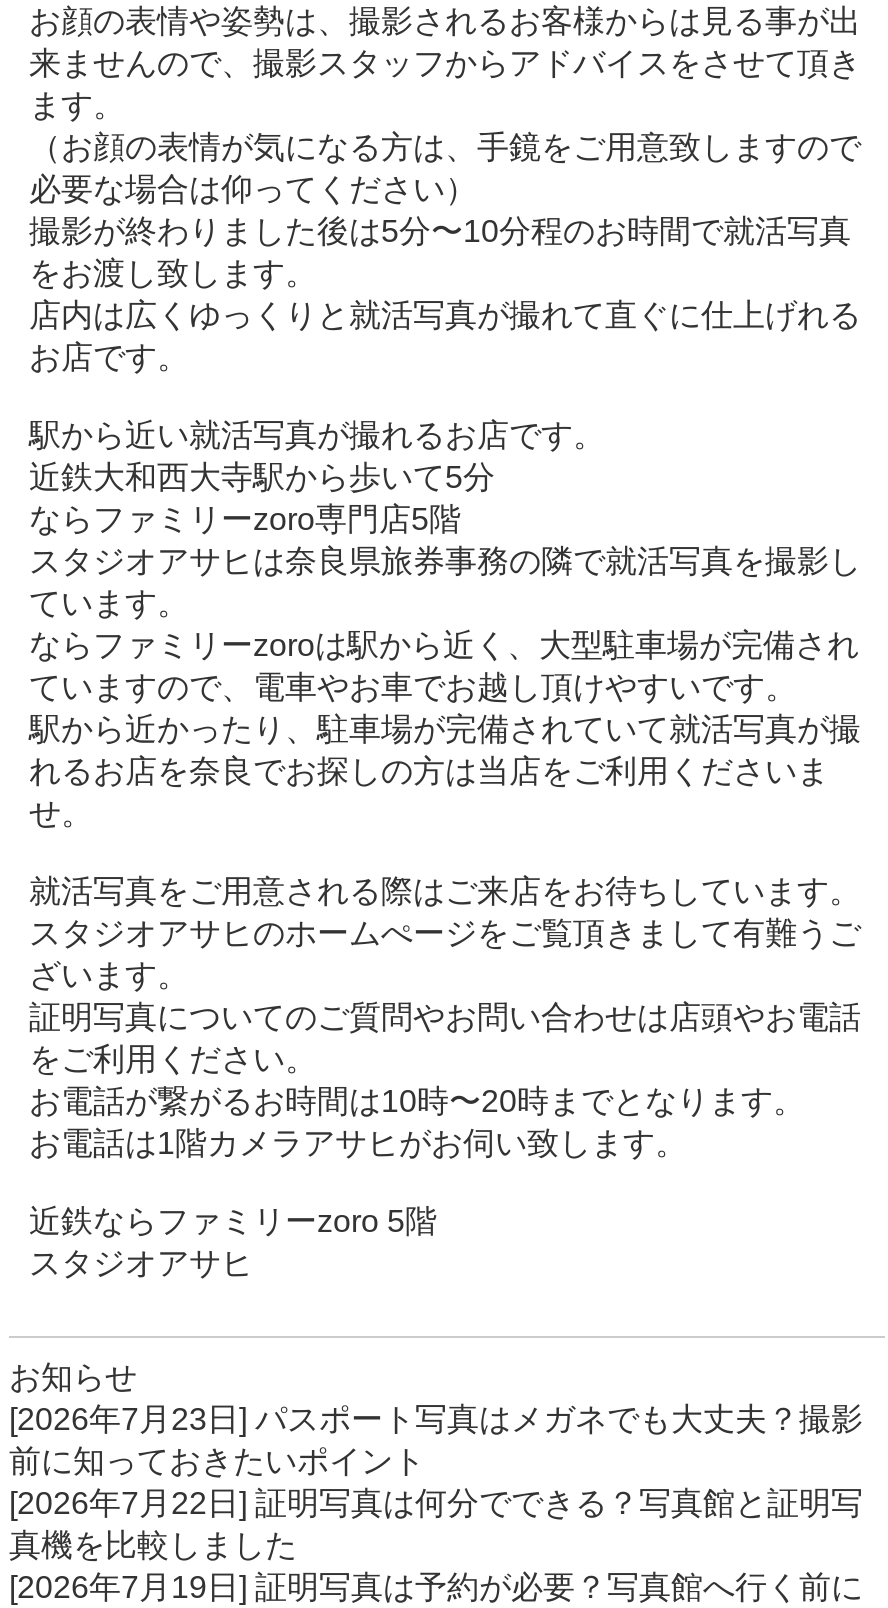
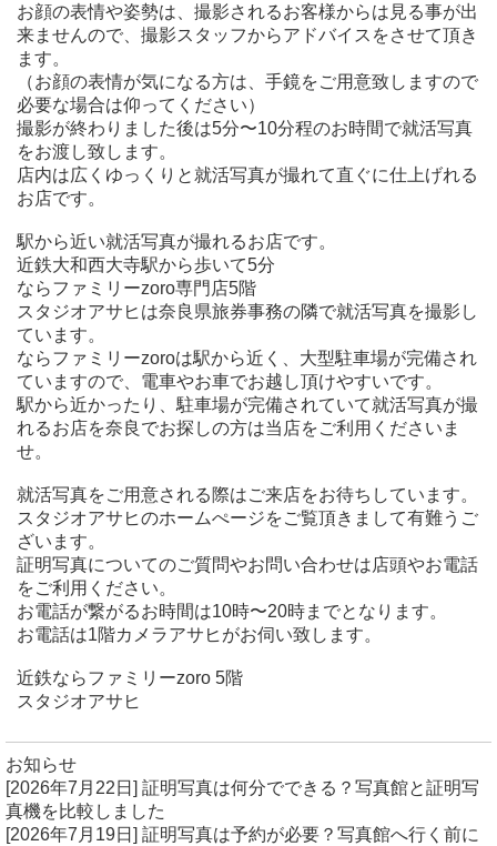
[9,1402,863,1478] [2026年7月23日]パスポート写真はメガネでも大丈夫？撮影 | 前に知っておきたいポイント -> none

